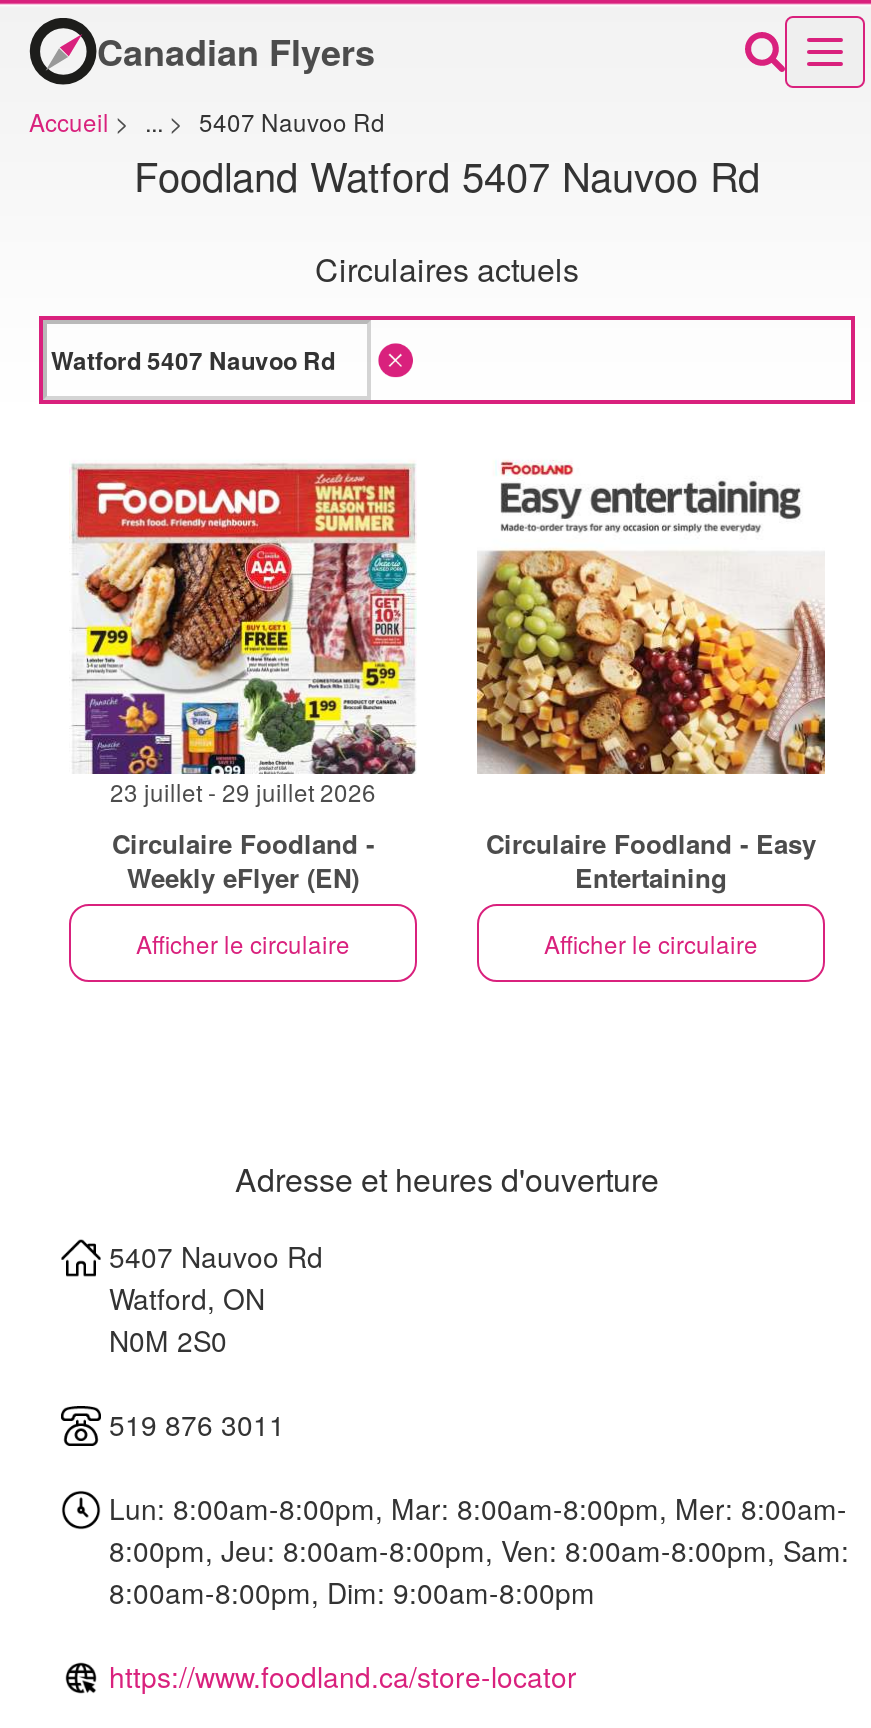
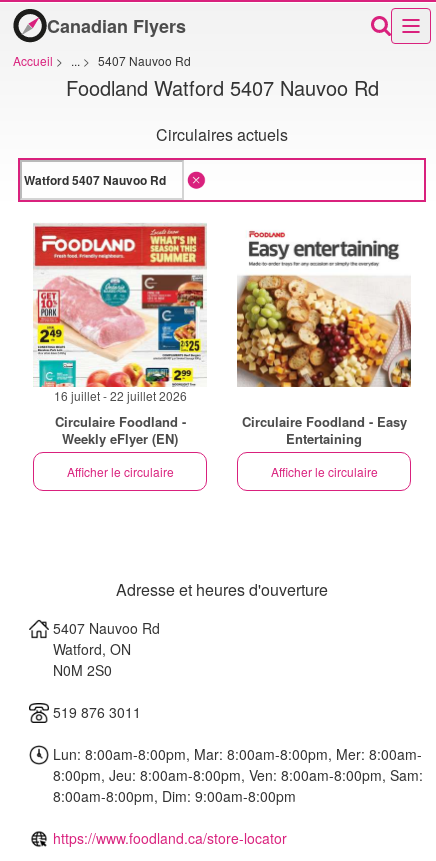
[71,448,417,808] [image] | 23 juillet - 29 juillet 2026 -> [33,223,207,404] [image] | 16 juillet - 22 juillet 2026

